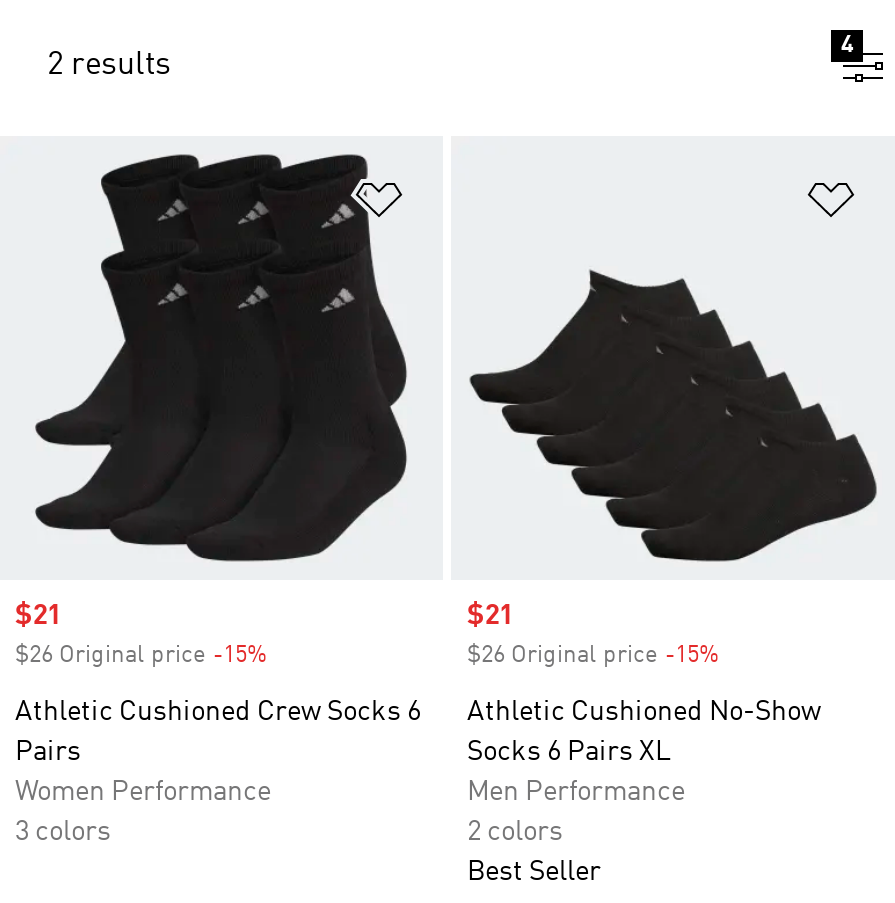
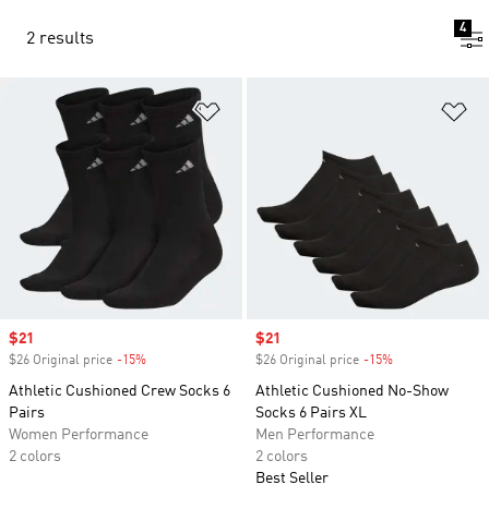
[15,818,111,846] 3 colors -> [9,449,61,464] 2 colors

